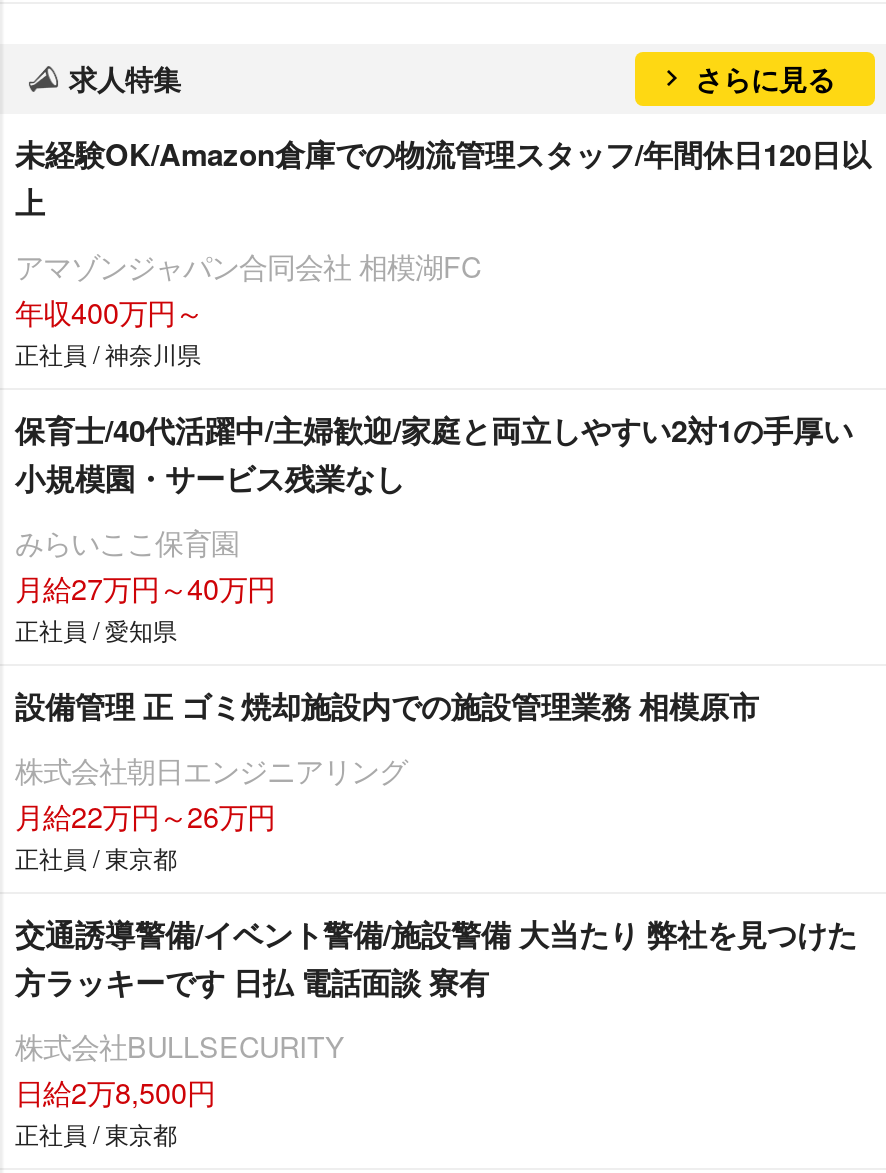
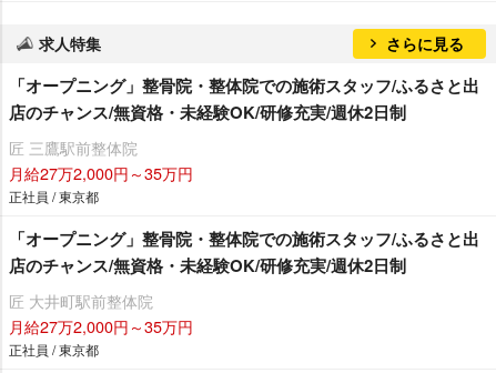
[15,131,871,835] 未経験OK/Amazon倉庫での物流管理スタッフ/年間休日120日以 | 上 | アマゾンジャパン合同会社 相模湖FC | 年収400万円～ | 正社員 / 神奈川県 | 保育士/40代活躍中/主婦歓迎/家庭と両立しやすい2対1の手厚い | 小規模園・サービス残業なし | みらいここ保育園 | 月給27万円～40万円 | 正社員 / 愛知県 | 設備管理 正 ゴミ焼却施設内での施設管理業務 相模原市 | 株式会社朝日エンジニアリング | 月給22万円～26万円 -> [9,73,479,184] 「オープニング」整骨院・整体院での施術スタッフ/ふるさと出 | 店のチャンス/無資格・未経験OK/研修充実/週休2日制 | 匠 三鷹駅前整体院 | 月給27万2,000円～35万円
[15,911,857,1003] 交通誘導警備/イベント警備/施設警備 大当たり 弊社を見つけた | 方ラッキーです 日払 電話面談 寮有 -> [9,226,479,277] 「オープニング」整骨院・整体院での施術スタッフ/ふるさと出 | 店のチャンス/無資格・未経験OK/研修充実/週休2日制
[15,1023,345,1111] 株式会社BULLSECURITY | 日給2万8,500円 -> [9,288,193,337] 匠 大井町駅前整体院 | 月給27万2,000円～35万円

